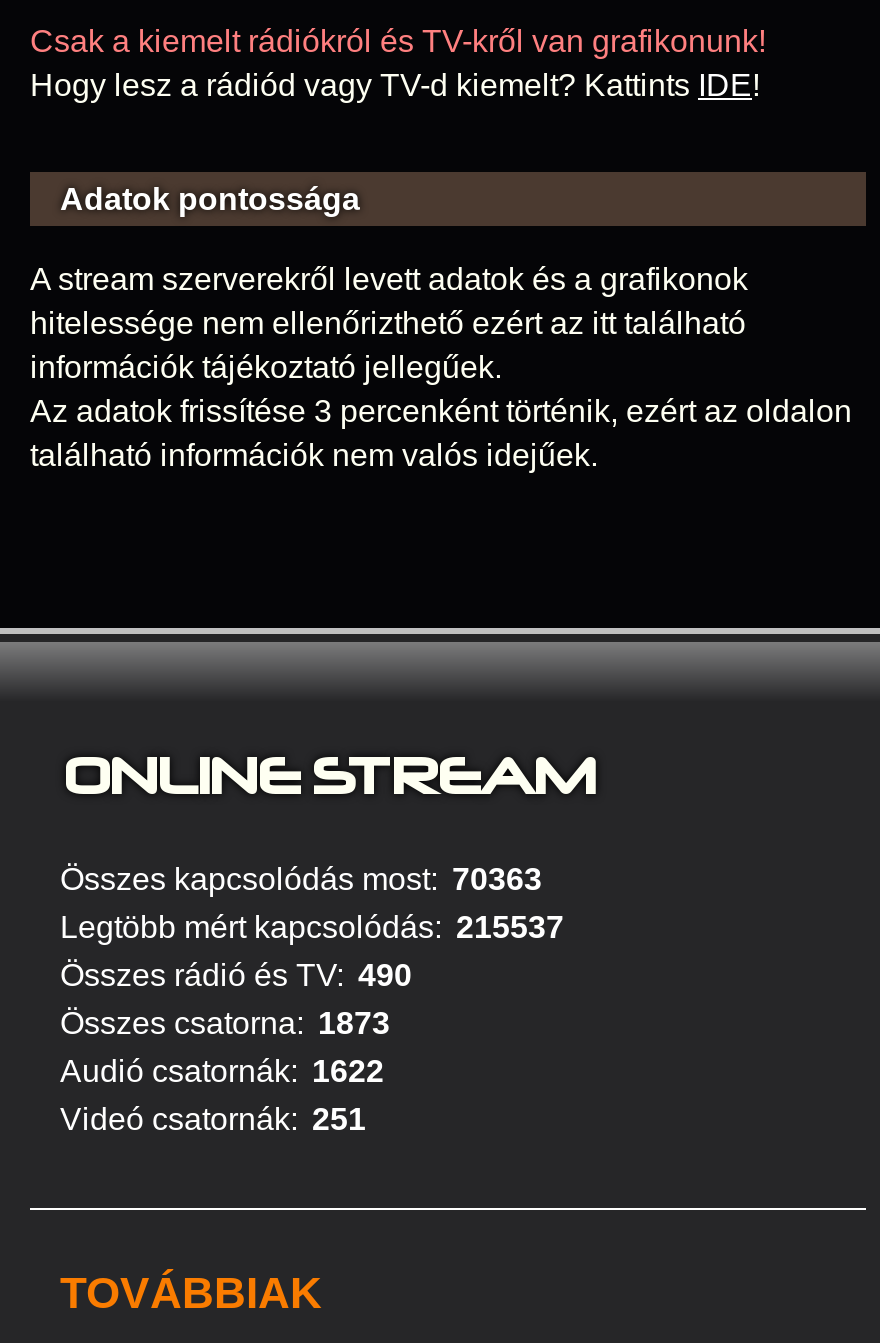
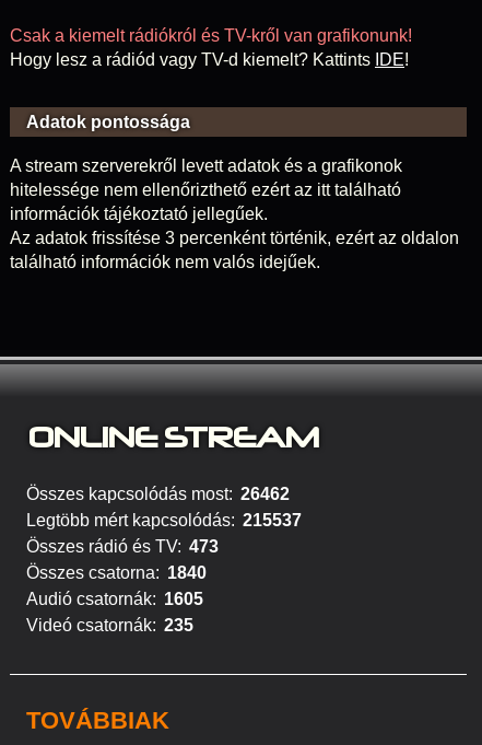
[60,862,542,896] Összes kapcsolódás most: 70363 -> [26,485,290,503] Összes kapcsolódás most: 26462
[60,958,412,992] Összes rádió és TV: 490 -> [26,537,219,556] Összes rádió és TV: 473
[60,1006,390,1040] Összes csatorna: 1873 -> [26,563,207,582] Összes csatorna: 1840
[60,1054,384,1088] Audió csatornák: 1622 -> [26,590,203,608] Audió csatornák: 1605
[60,1102,366,1136] Videó csatornák: 251 -> [26,616,193,635] Videó csatornák: 235

